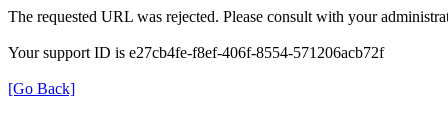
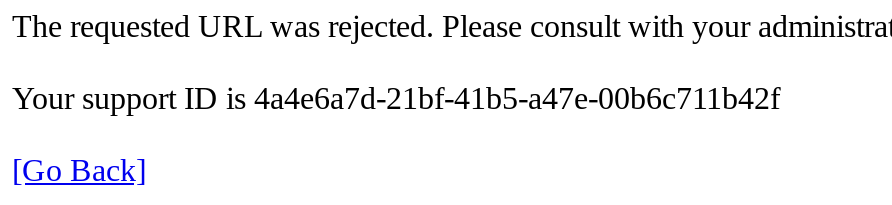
[8,44,384,61] Your support ID is e27cb4fe-f8ef-406f-8554-571206acb72f -> [12,81,780,115] Your support ID is 4a4e6a7d-21bf-41b5-a47e-00b6c711b42f

